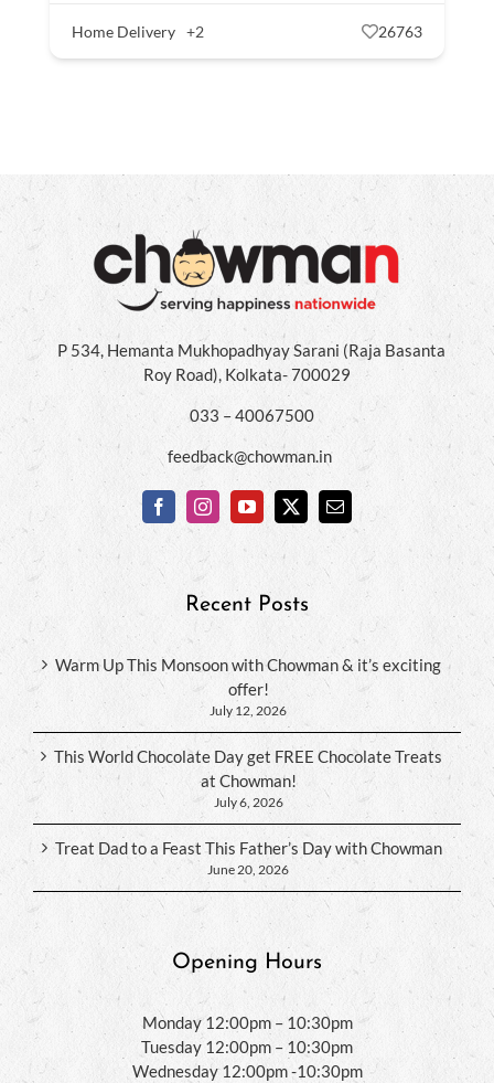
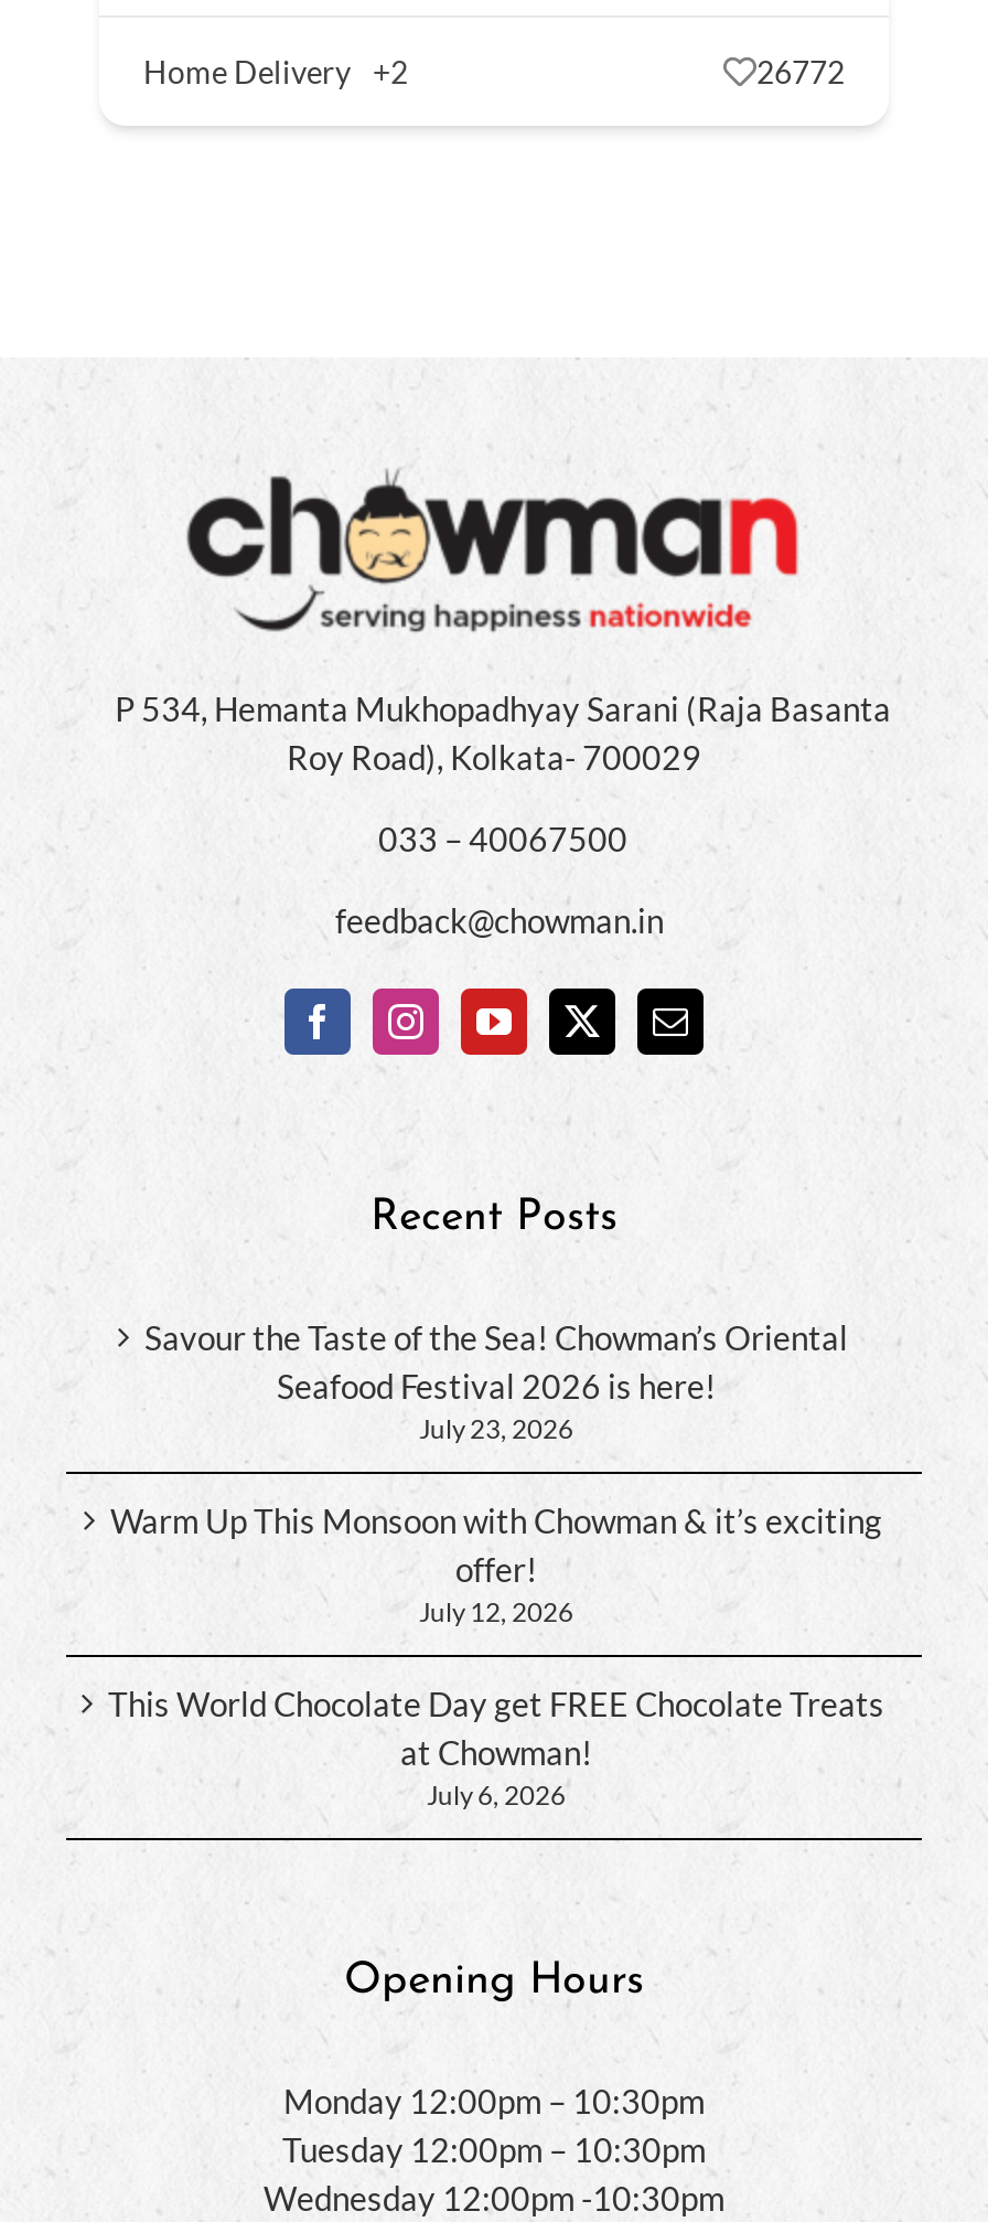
[378,22,422,41] 26763 -> [756,53,845,90] 26772
none -> [144,1317,848,1445] Savour the Taste of the Sea! Chowman’s Oriental | Seafood Festival 2026 is here! | July 23, 2026
moved [54,654,442,810] -> [108,1500,884,1811]: Warm Up This Monsoon with Chowman & it’s exciting | offer! | July 12, 2026 | This World Chocolate Day get FREE Chocolate Treats | at Chowman! | July 6, 2026
[55,838,442,877] Treat Dad to a Feast This Father’s Day with Chowman | June 20, 2026 -> none

